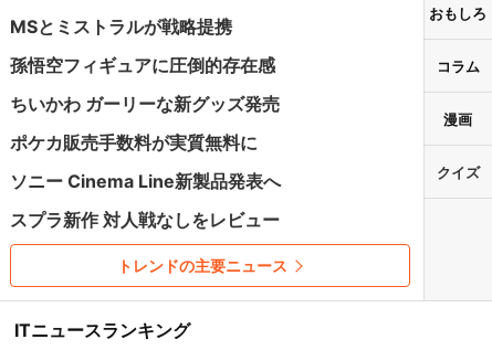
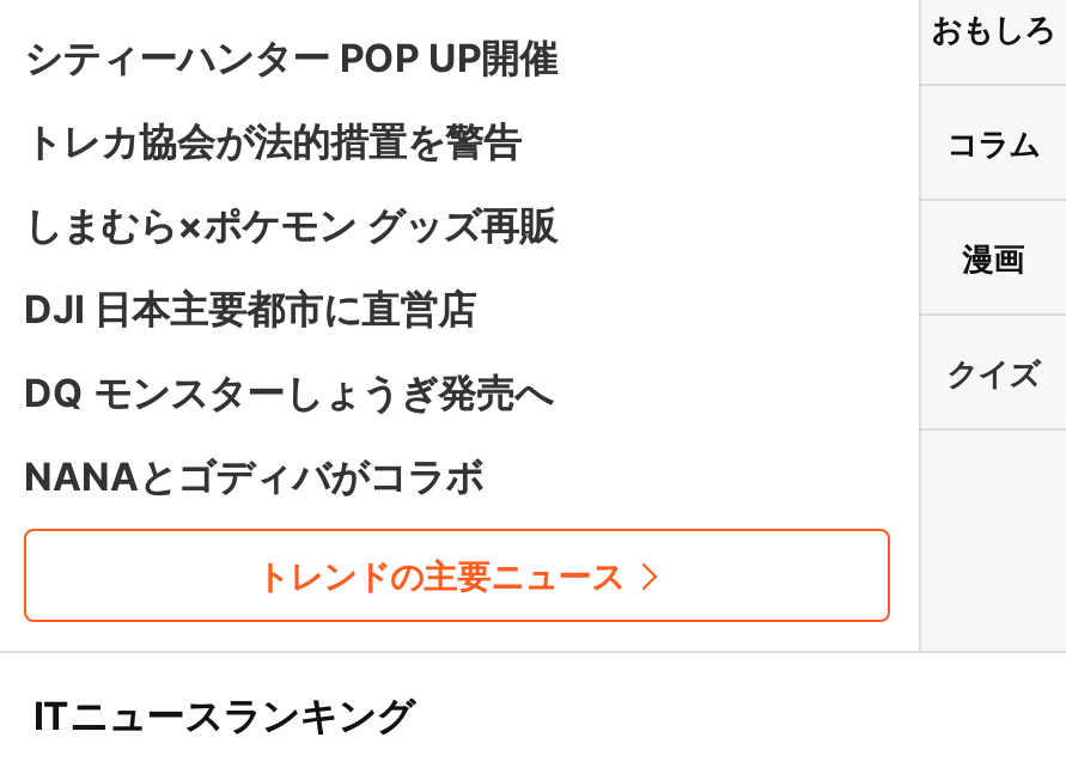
[10,15,232,38] MSとミストラルが戦略提携 -> [24,33,558,81] シティーハンター POP UP開催
[10,54,275,76] 孫悟空フィギュアに圧倒的存在感 -> [24,117,522,165] トレカ協会が法的措置を警告
[10,93,280,115] ちいかわ ガーリーな新グッズ発売 -> [24,201,558,249] しまむら×ポケモン グッズ再販
[10,131,258,153] ポケカ販売手数料が実質無料に -> [24,285,476,333] DJI 日本主要都市に直営店
[10,170,281,192] ソニー Cinema Line新製品発表へ -> [24,368,553,416] DQ モンスターしょうぎ発売へ
[10,209,280,231] スプラ新作 対人戦なしをレビュー -> [24,452,483,500] NANAとゴディバがコラボ

